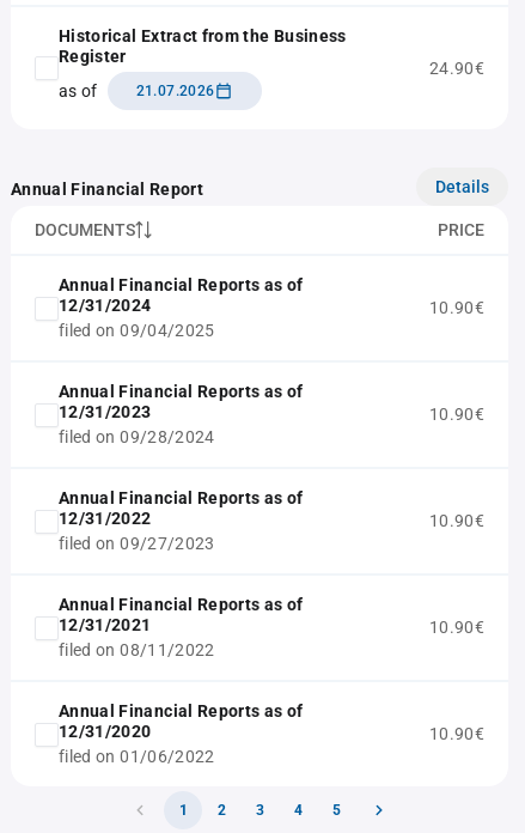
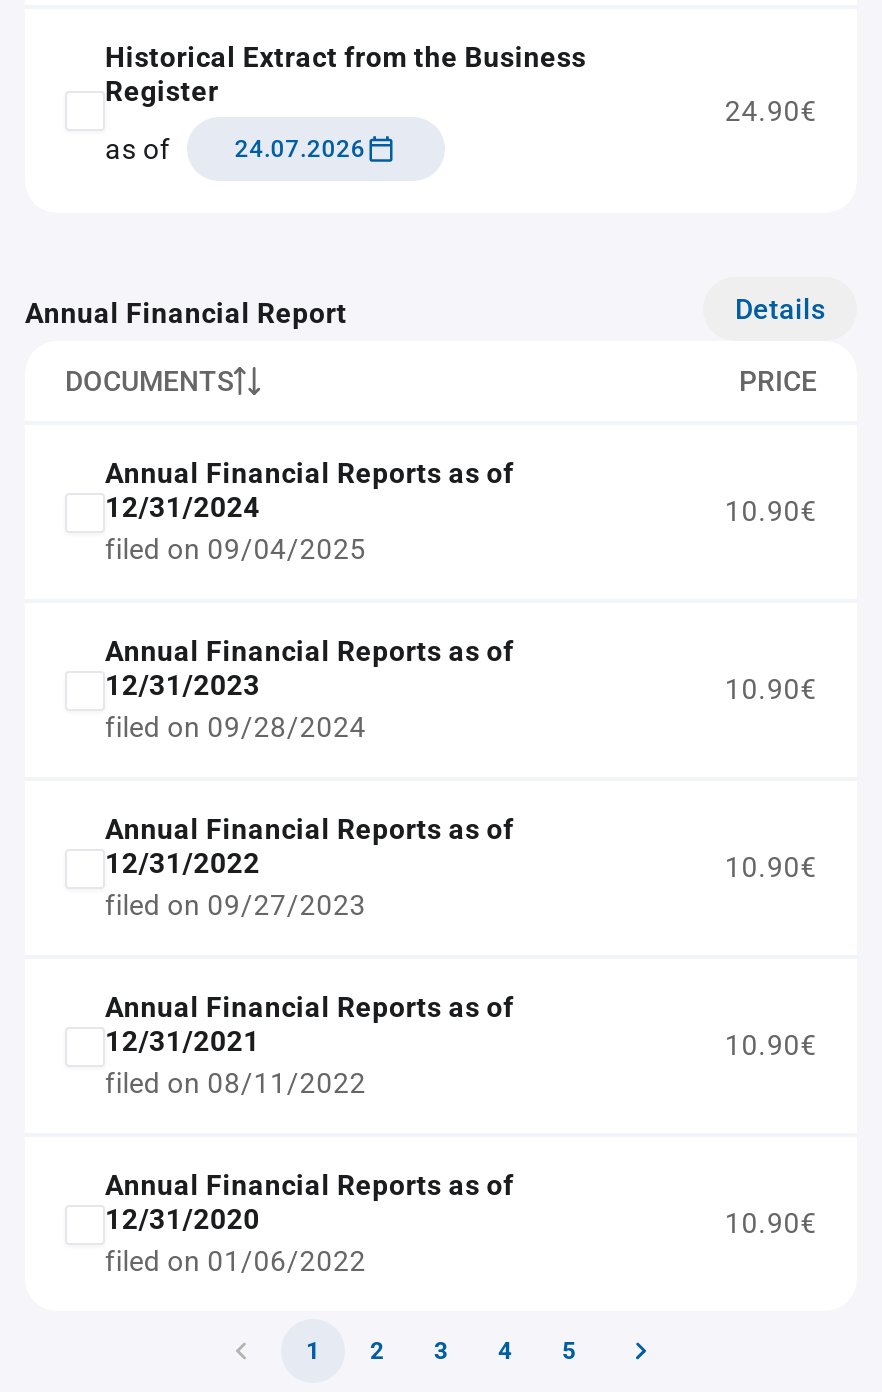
[136,83,214,99] 21.07.2026 -> [235,135,365,163] 24.07.2026

